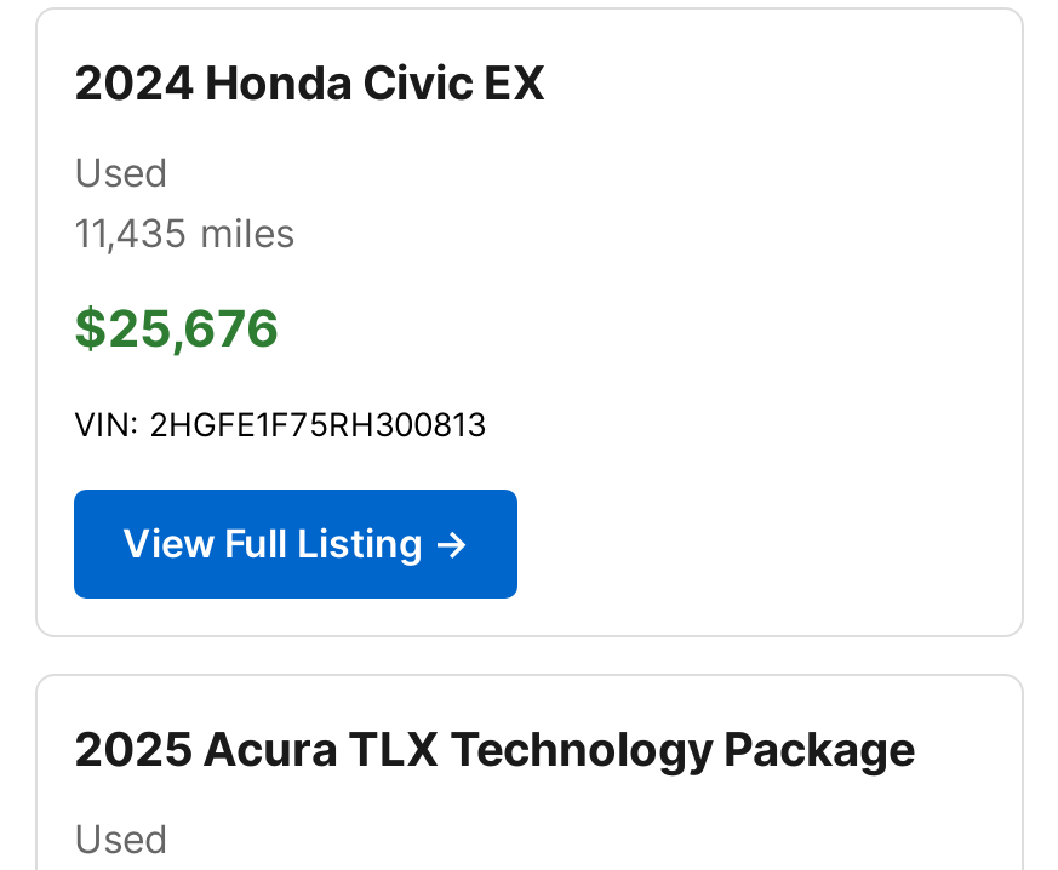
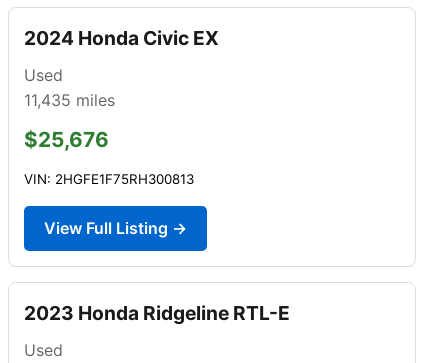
[74,720,915,778] 2025 Acura TLX Technology Package -> [24,301,290,325] 2023 Honda Ridgeline RTL-E

